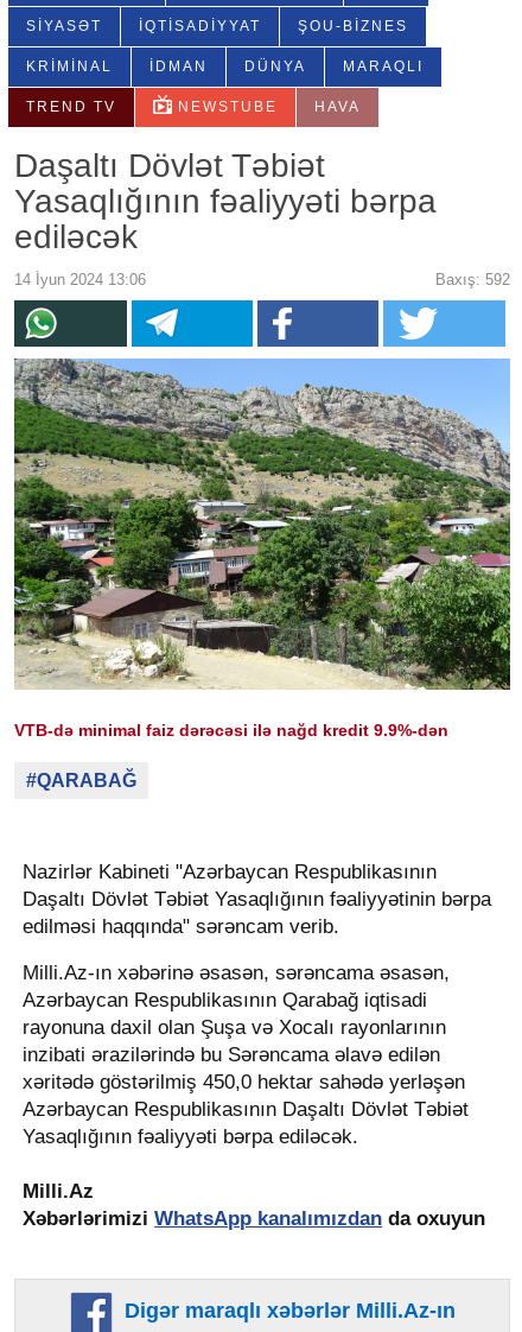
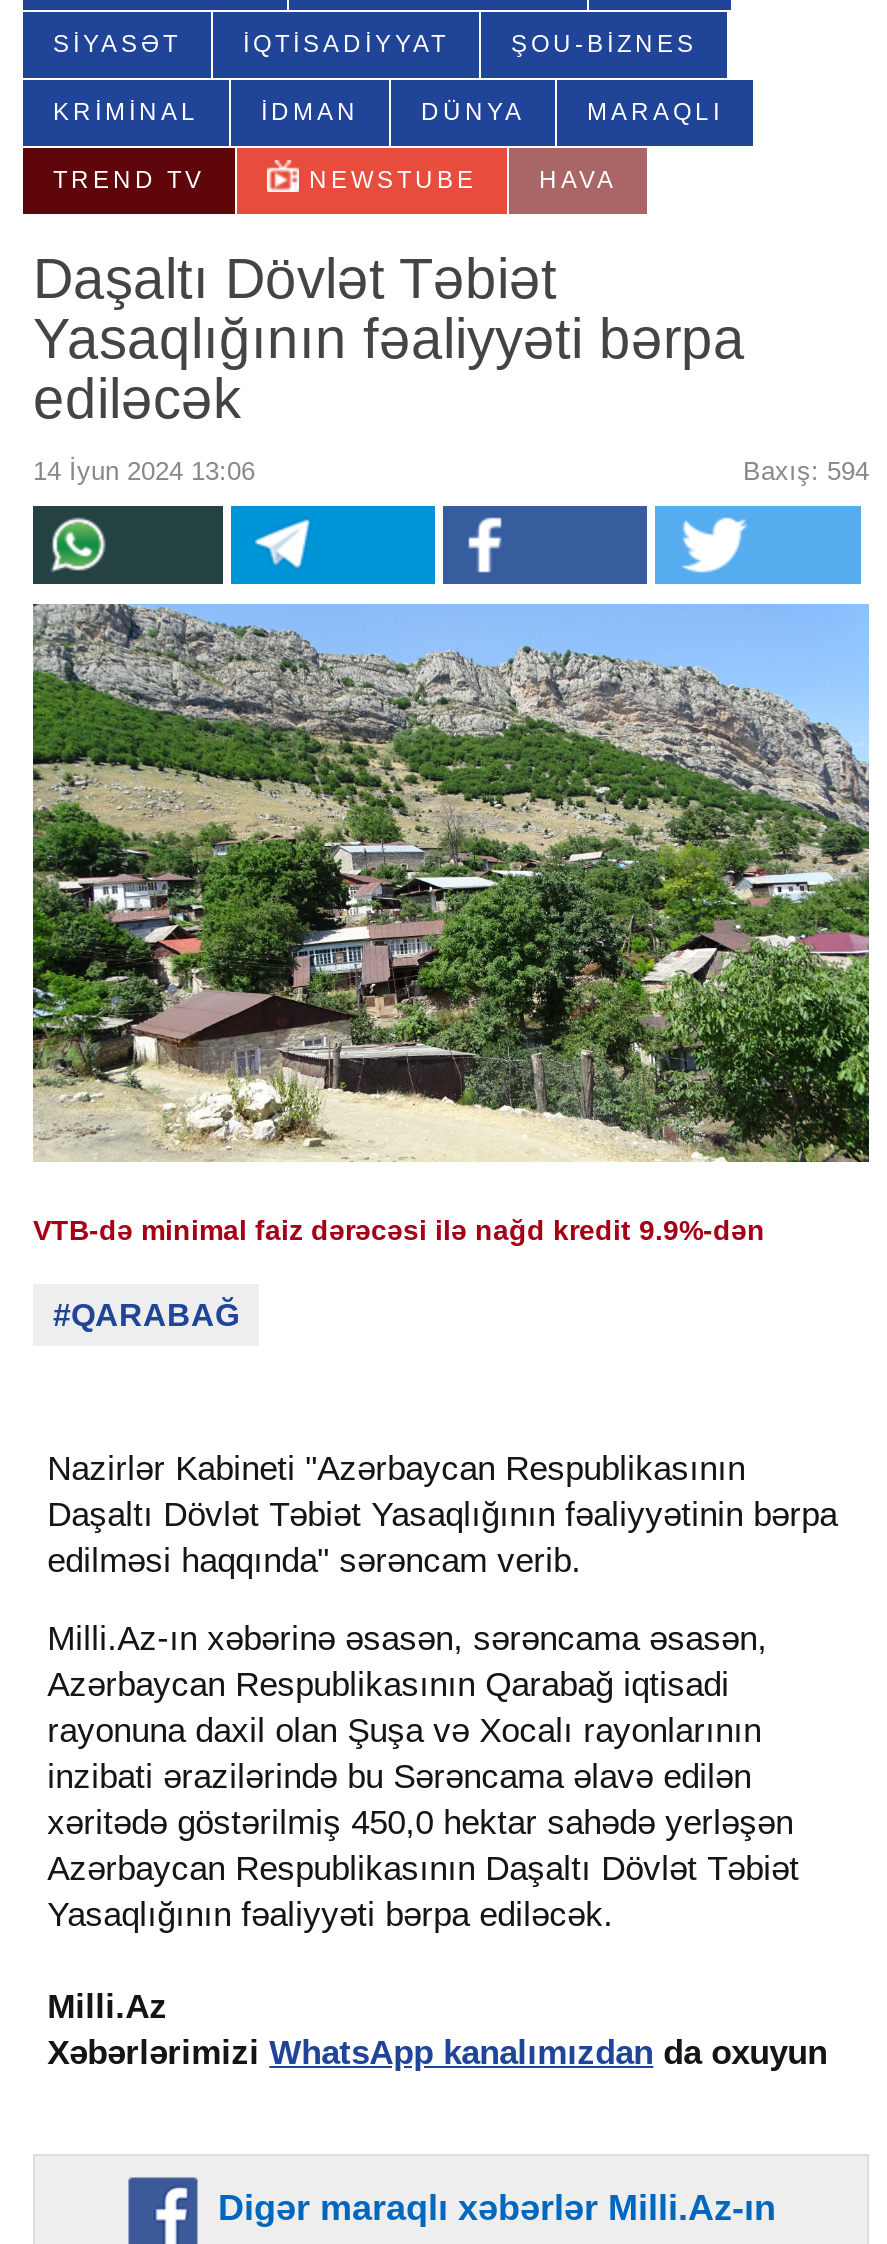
[435,271,510,288] Baxış: 592 -> [743,456,869,486] Baxış: 594

